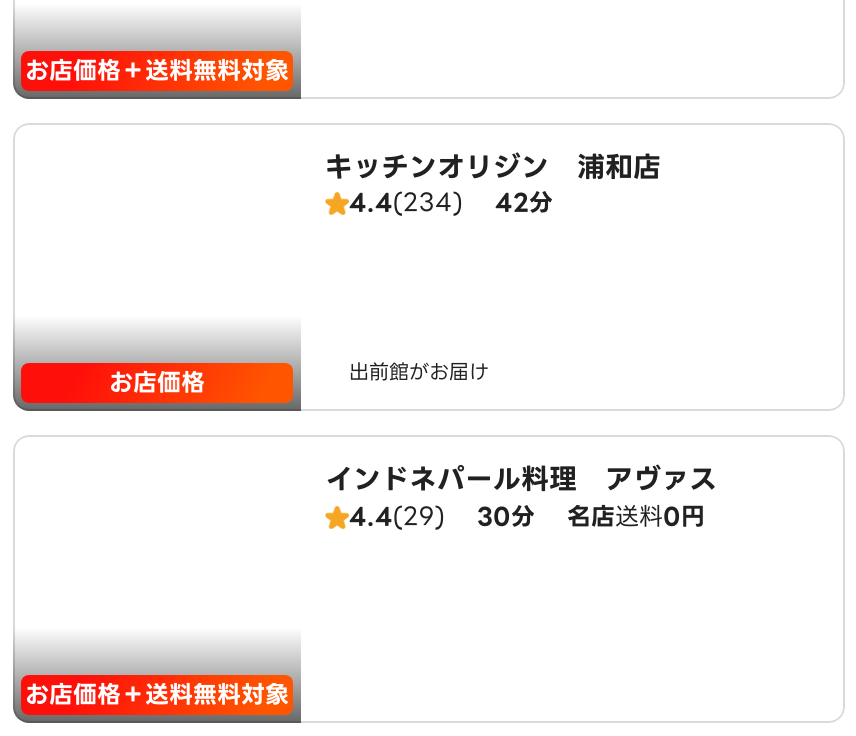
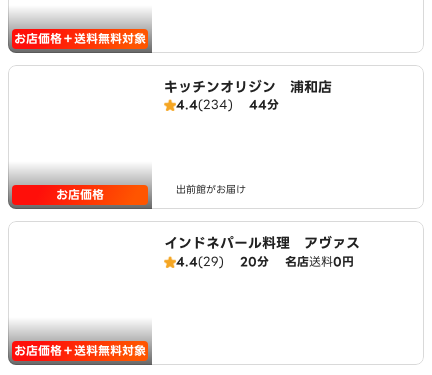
[349,183,553,221] 4.4(234) 42分 -> [176,95,279,114] 4.4(234) 44分
[349,497,705,535] 4.4(29) 30分 名店送料0円 -> [176,252,354,271] 4.4(29) 20分 名店送料0円

